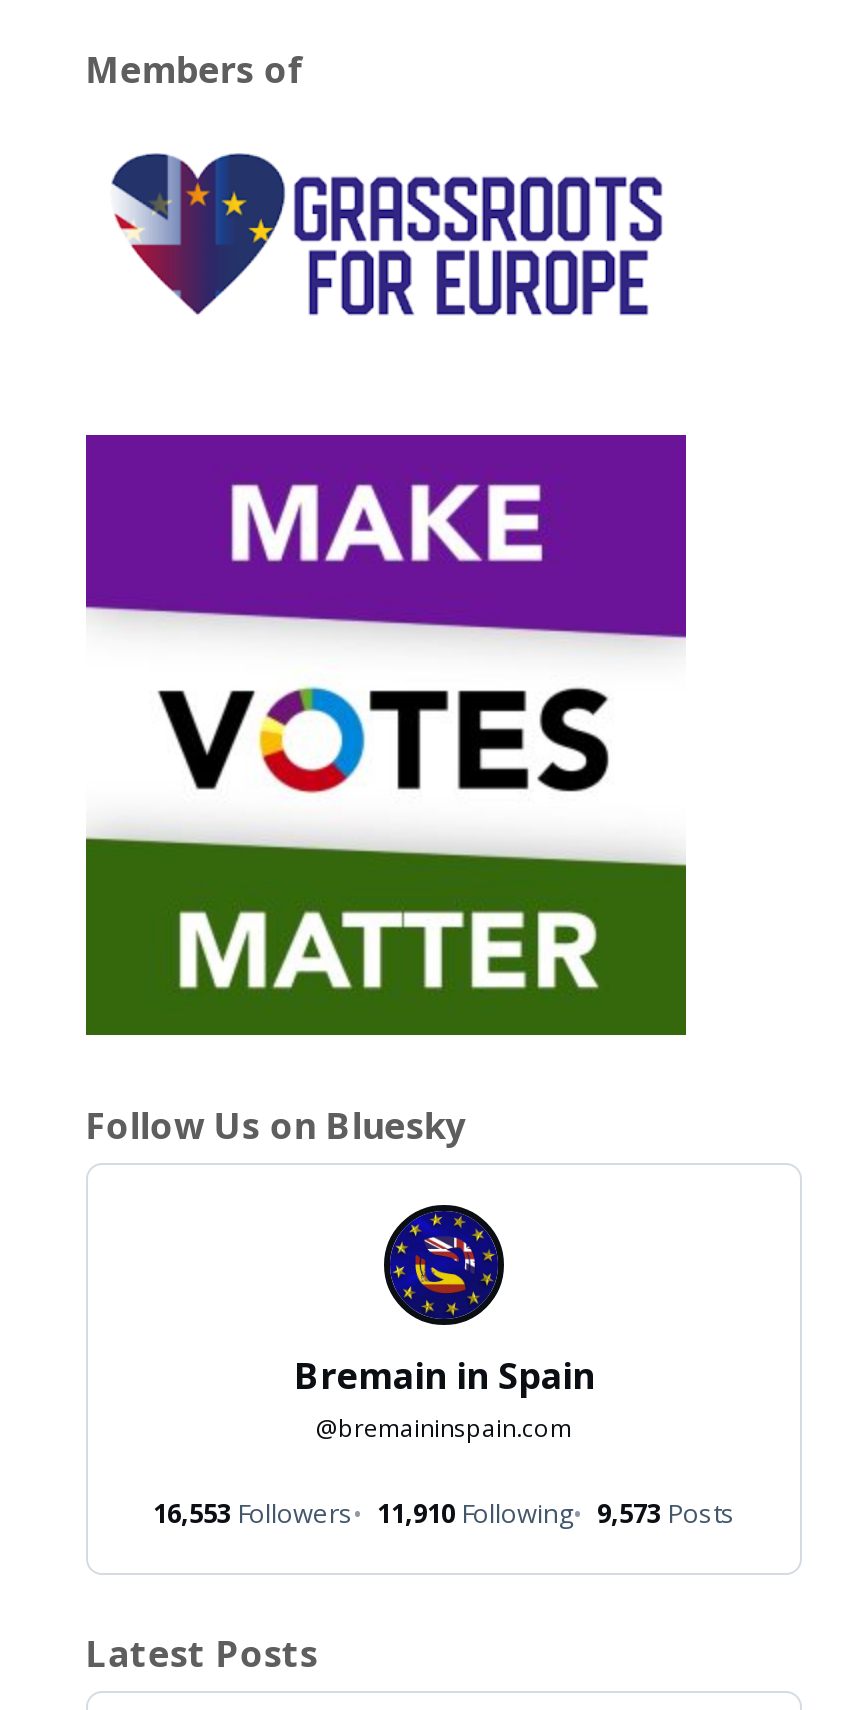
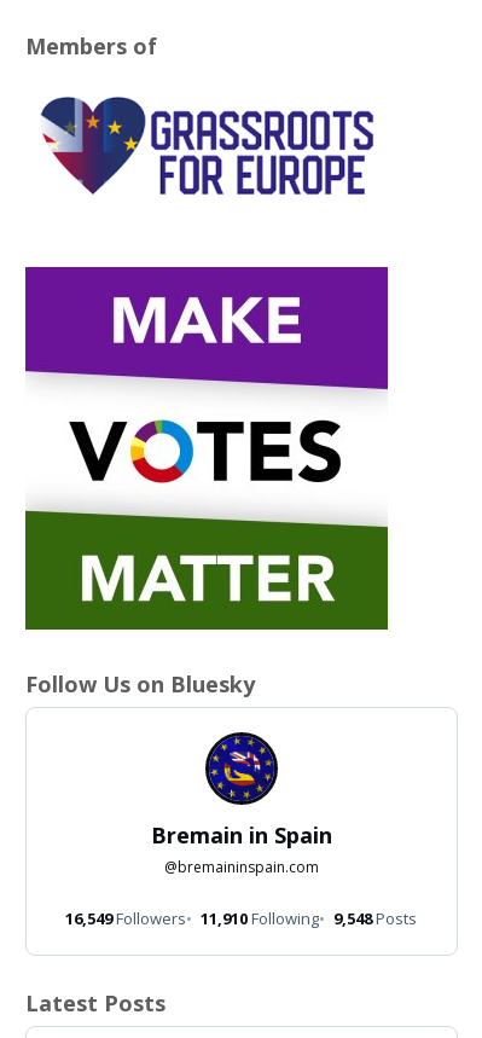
[153,1494,353,1530] 16,553 Followers -> [66,907,187,929] 16,549 Followers
[597,1494,735,1530] 9,573 Posts -> [334,907,417,929] 9,548 Posts

